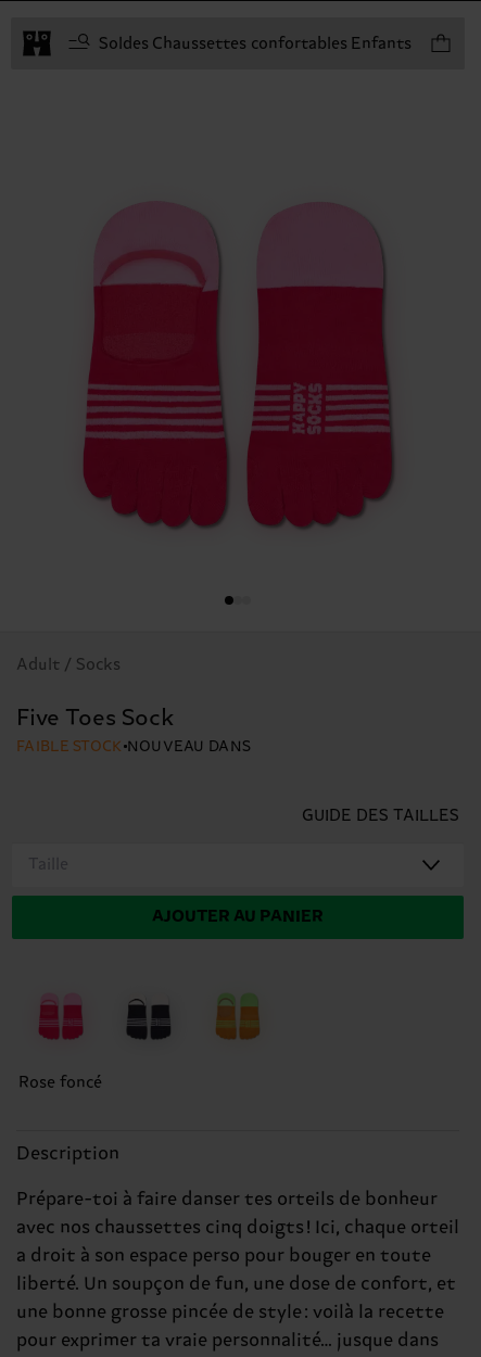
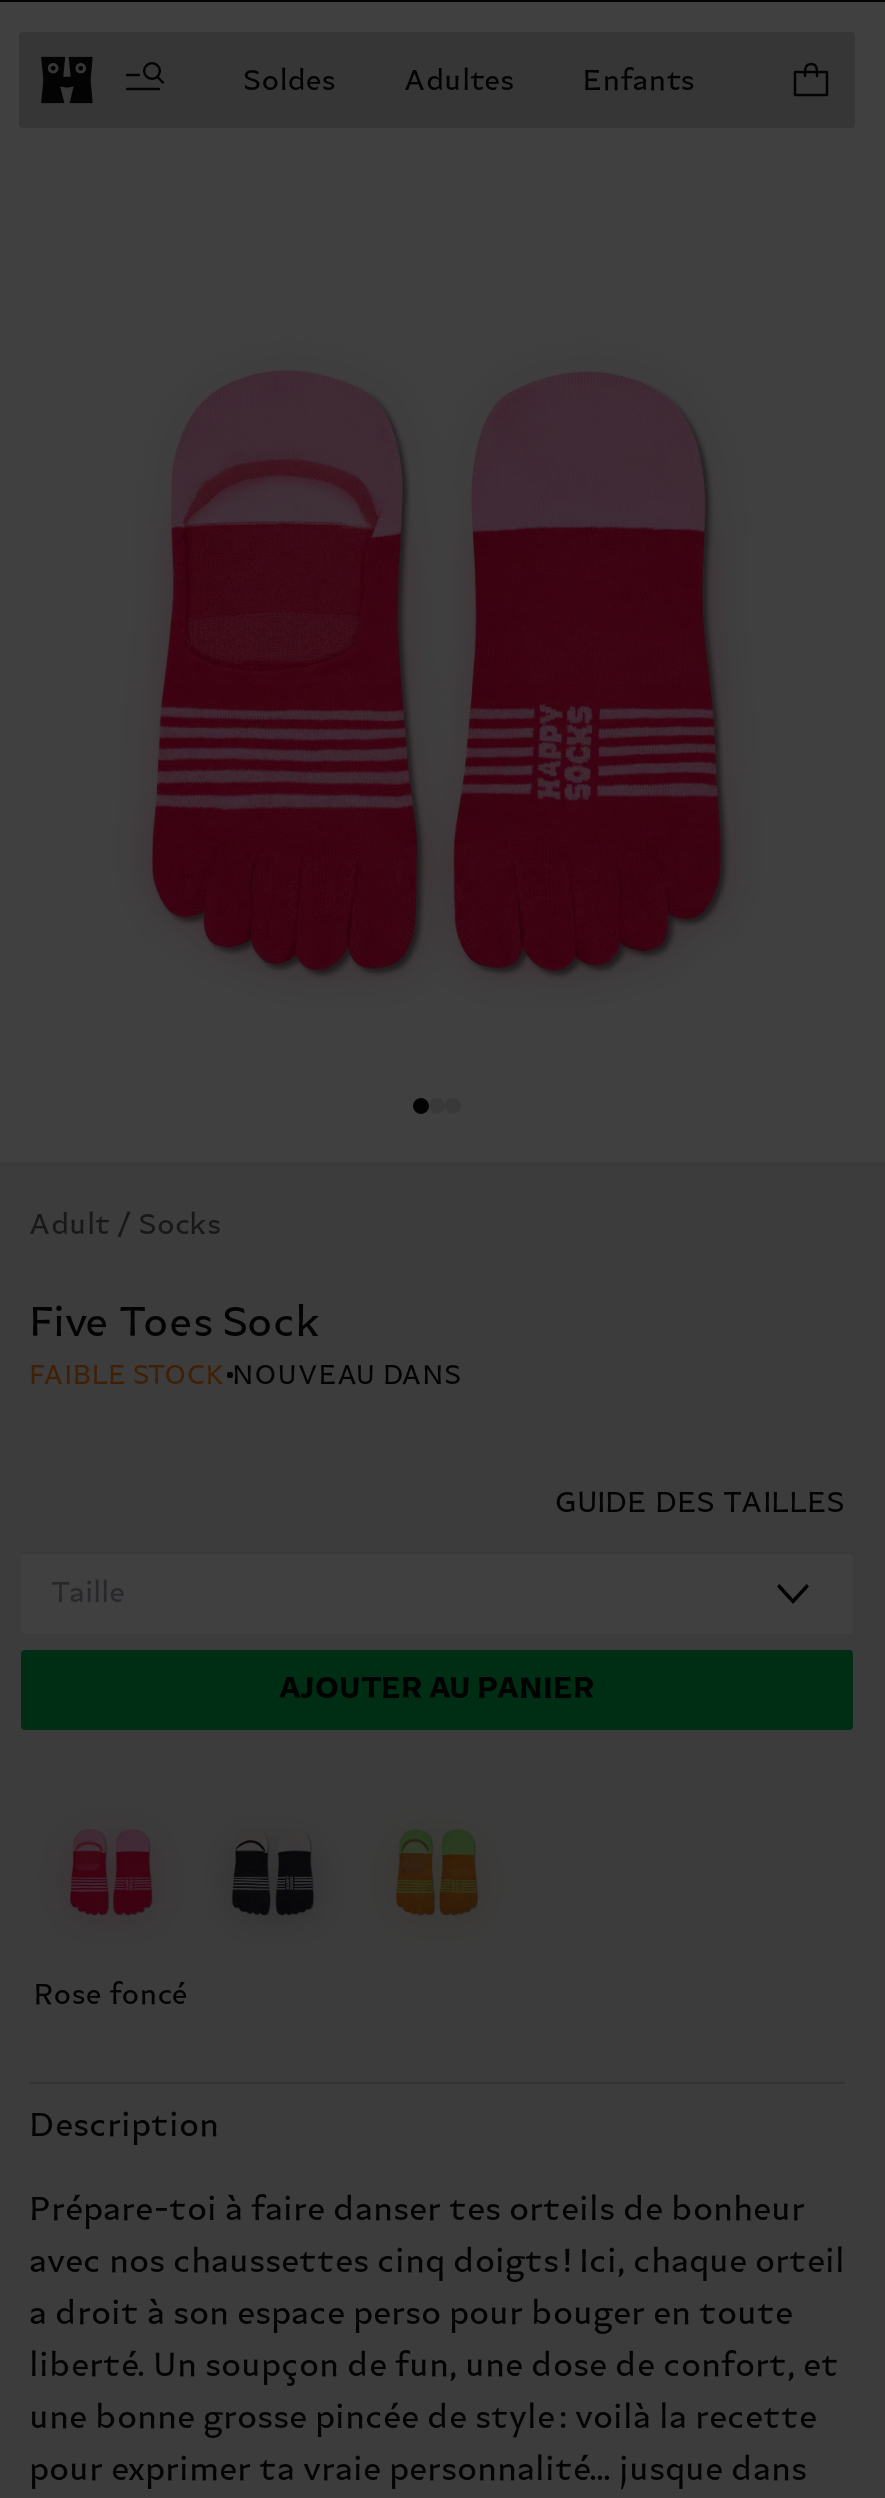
[99,34,412,53] Soldes Chaussettes confortables Enfants -> [243,63,695,97] Soldes | Adultes | Enfants

